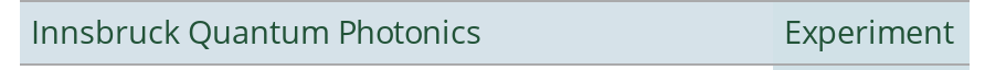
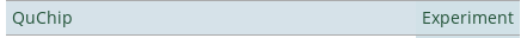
[31,11,481,52] Innsbruck Quantum Photonics -> [12,6,73,28] QuChip

